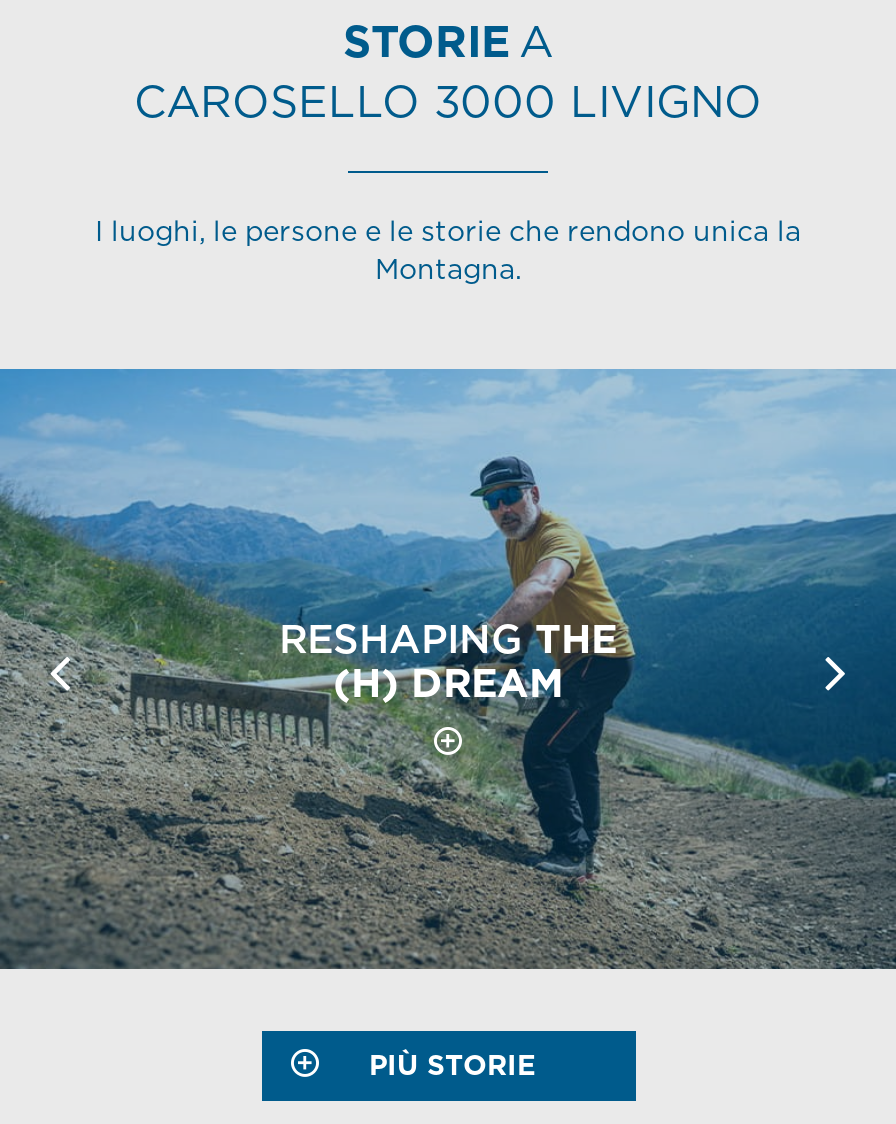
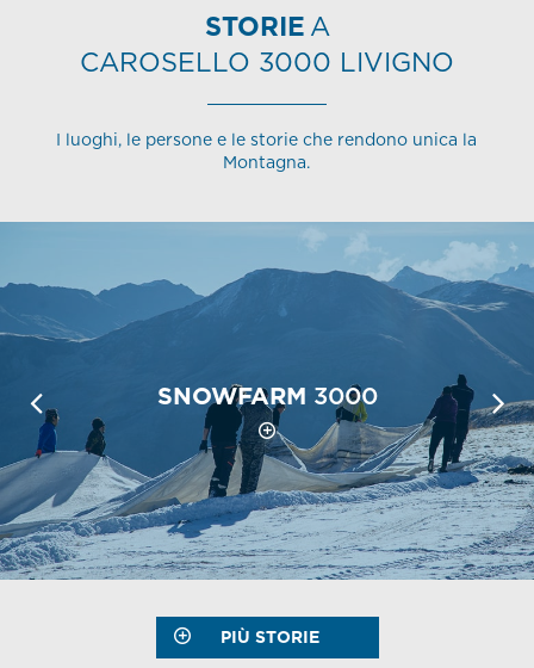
[6,371,890,971] [image] | RESHAPING THE | (H) DREAM -> [4,222,530,580] [image] | SNOWFARM 3000

